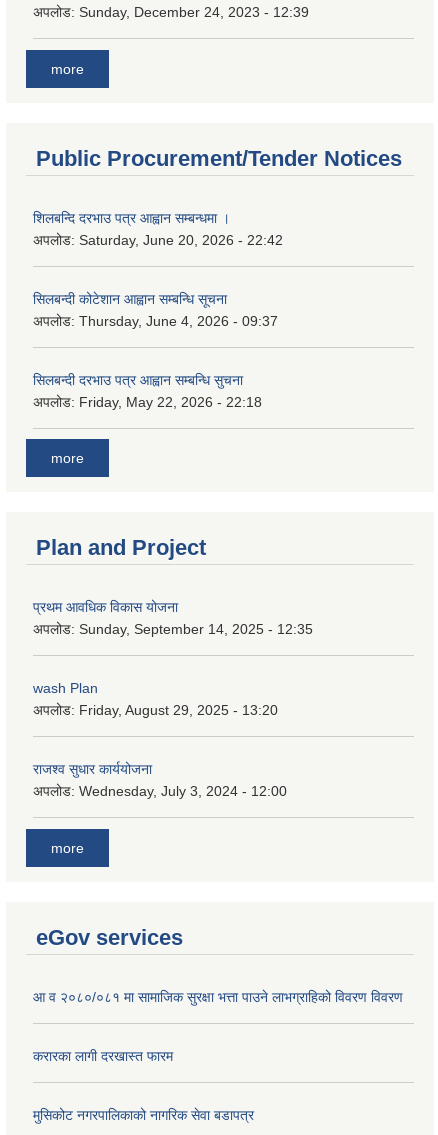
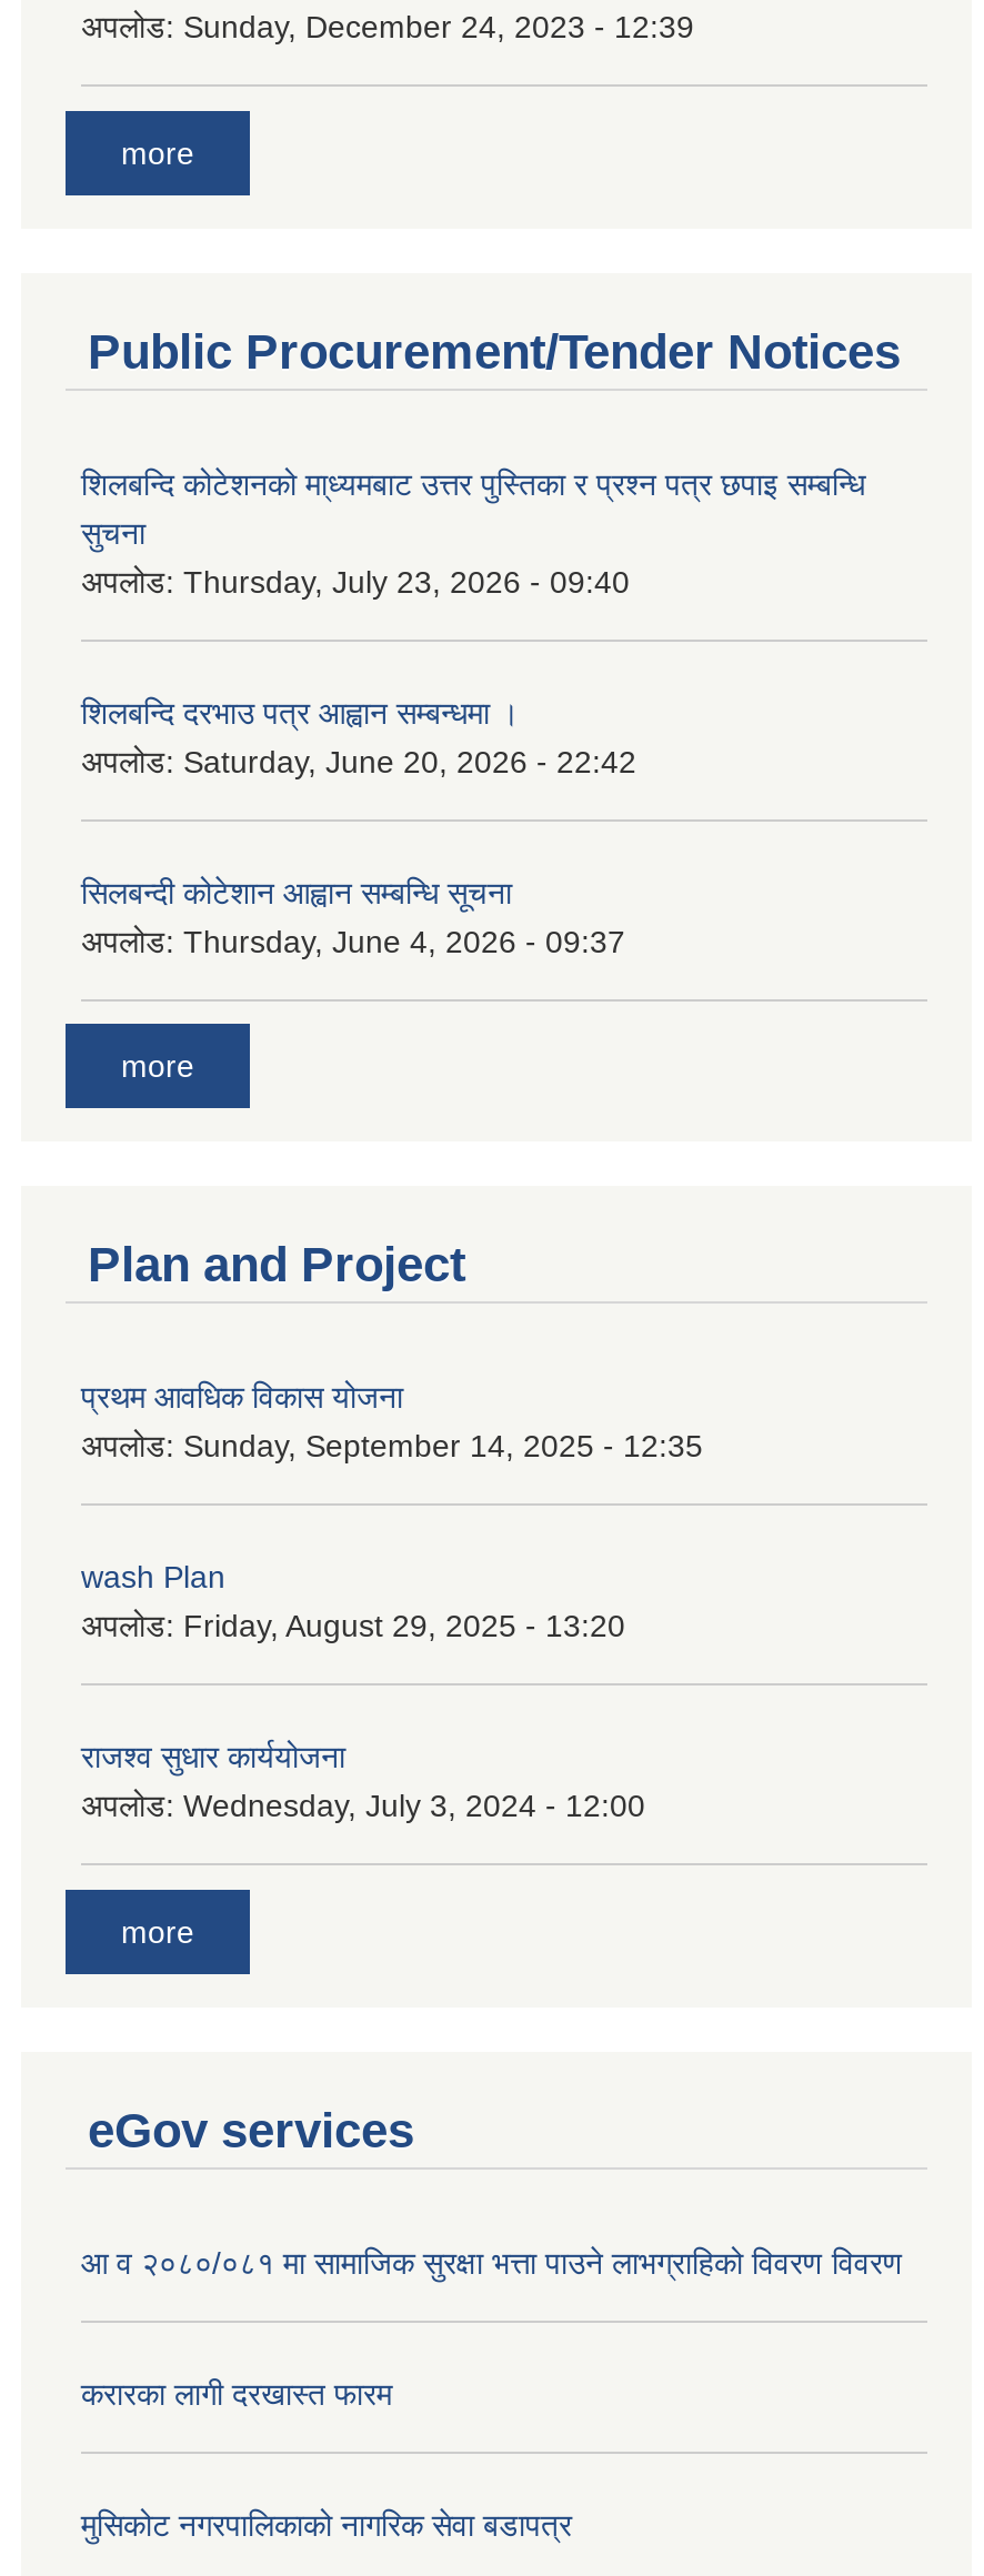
none -> [81,466,865,599] शिलबन्दि कोटेशनको मा्ध्यमबाट उत्तर पुस्तिका र प्रश्न पत्र छपाइ सम्बन्धि | सुचना | अपलोड: Thursday, July 23, 2026 - 09:40
moved [33,210,283,329] -> [81,695,636,959]: शिलबन्दि दरभाउ पत्र आह्वान सम्बन्धमा । | अपलोड: Saturday, June 20, 2026 - 22:42 | सिलबन्दी कोटेशान आह्वान सम्बन्धि सूचना | अपलोड: Thursday, June 4, 2026 - 09:37
[33,372,262,410] सिलबन्दी दरभाउ पत्र आह्वान सम्बन्धि सुचना | अपलोड: Friday, May 22, 2026 - 22:18 -> none

